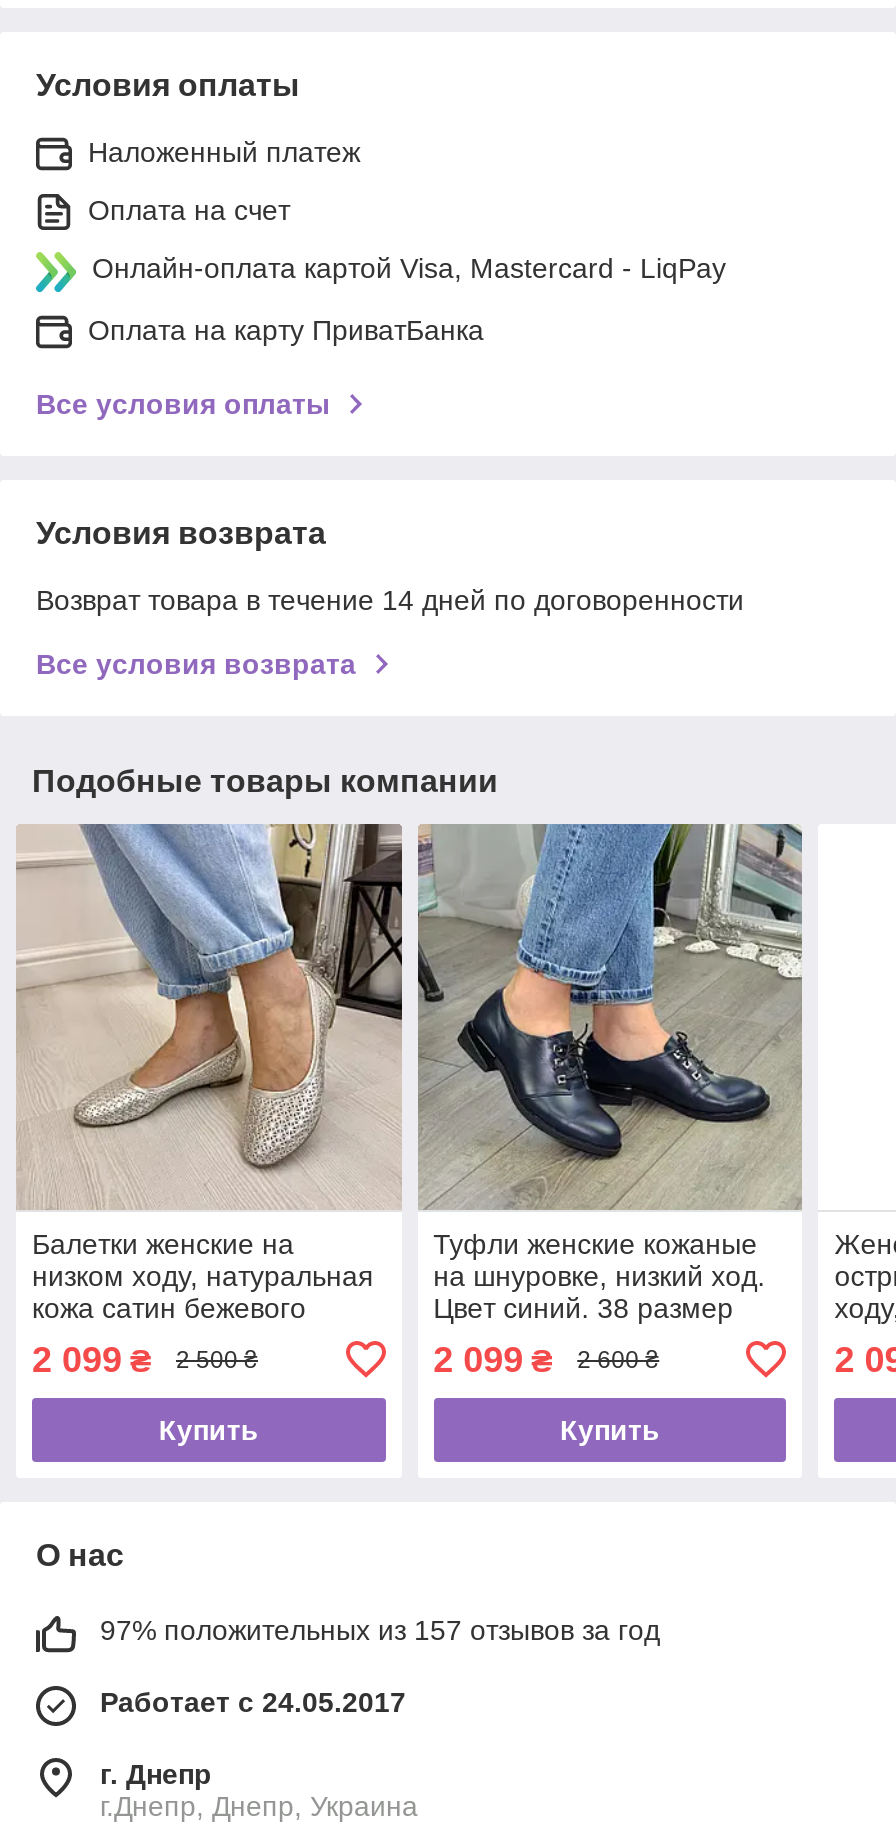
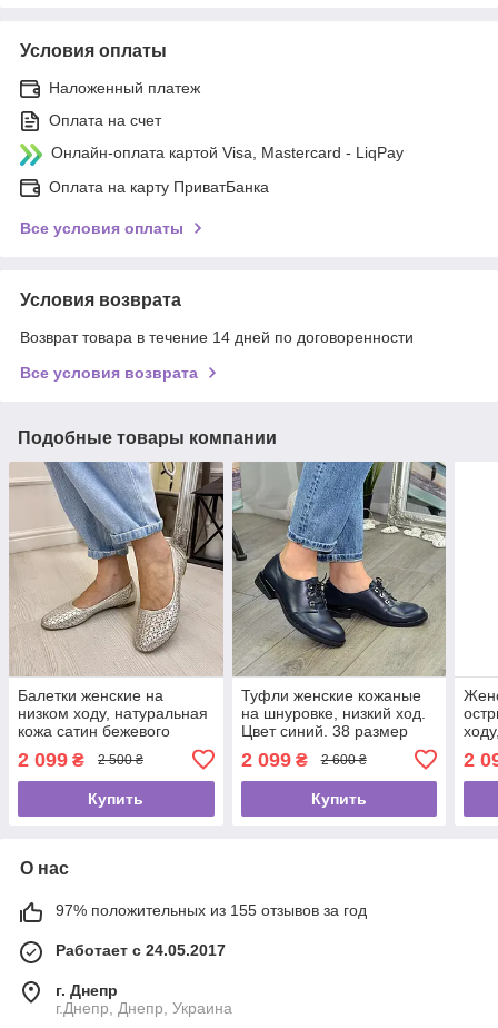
[100,1614,660,1646] 97% положительных из 157 отзывов за год -> [56,901,367,919] 97% положительных из 155 отзывов за год

